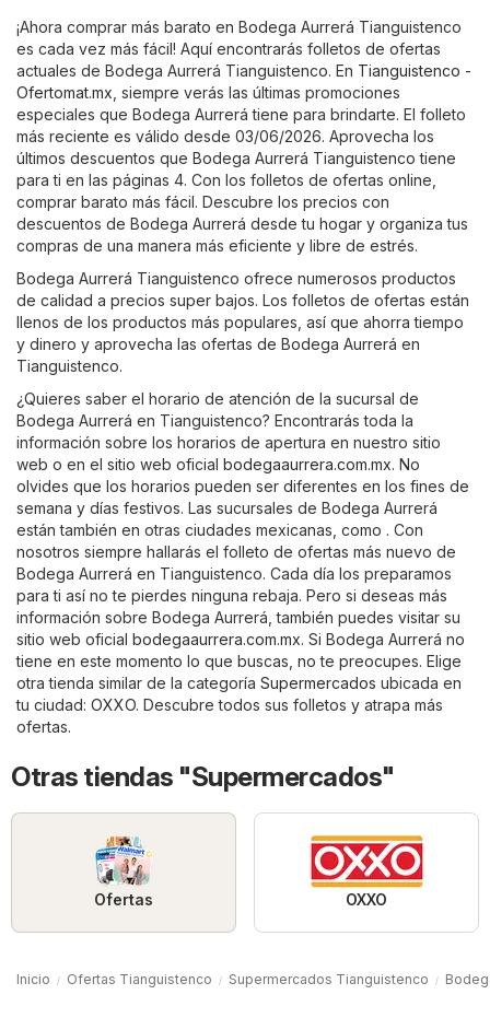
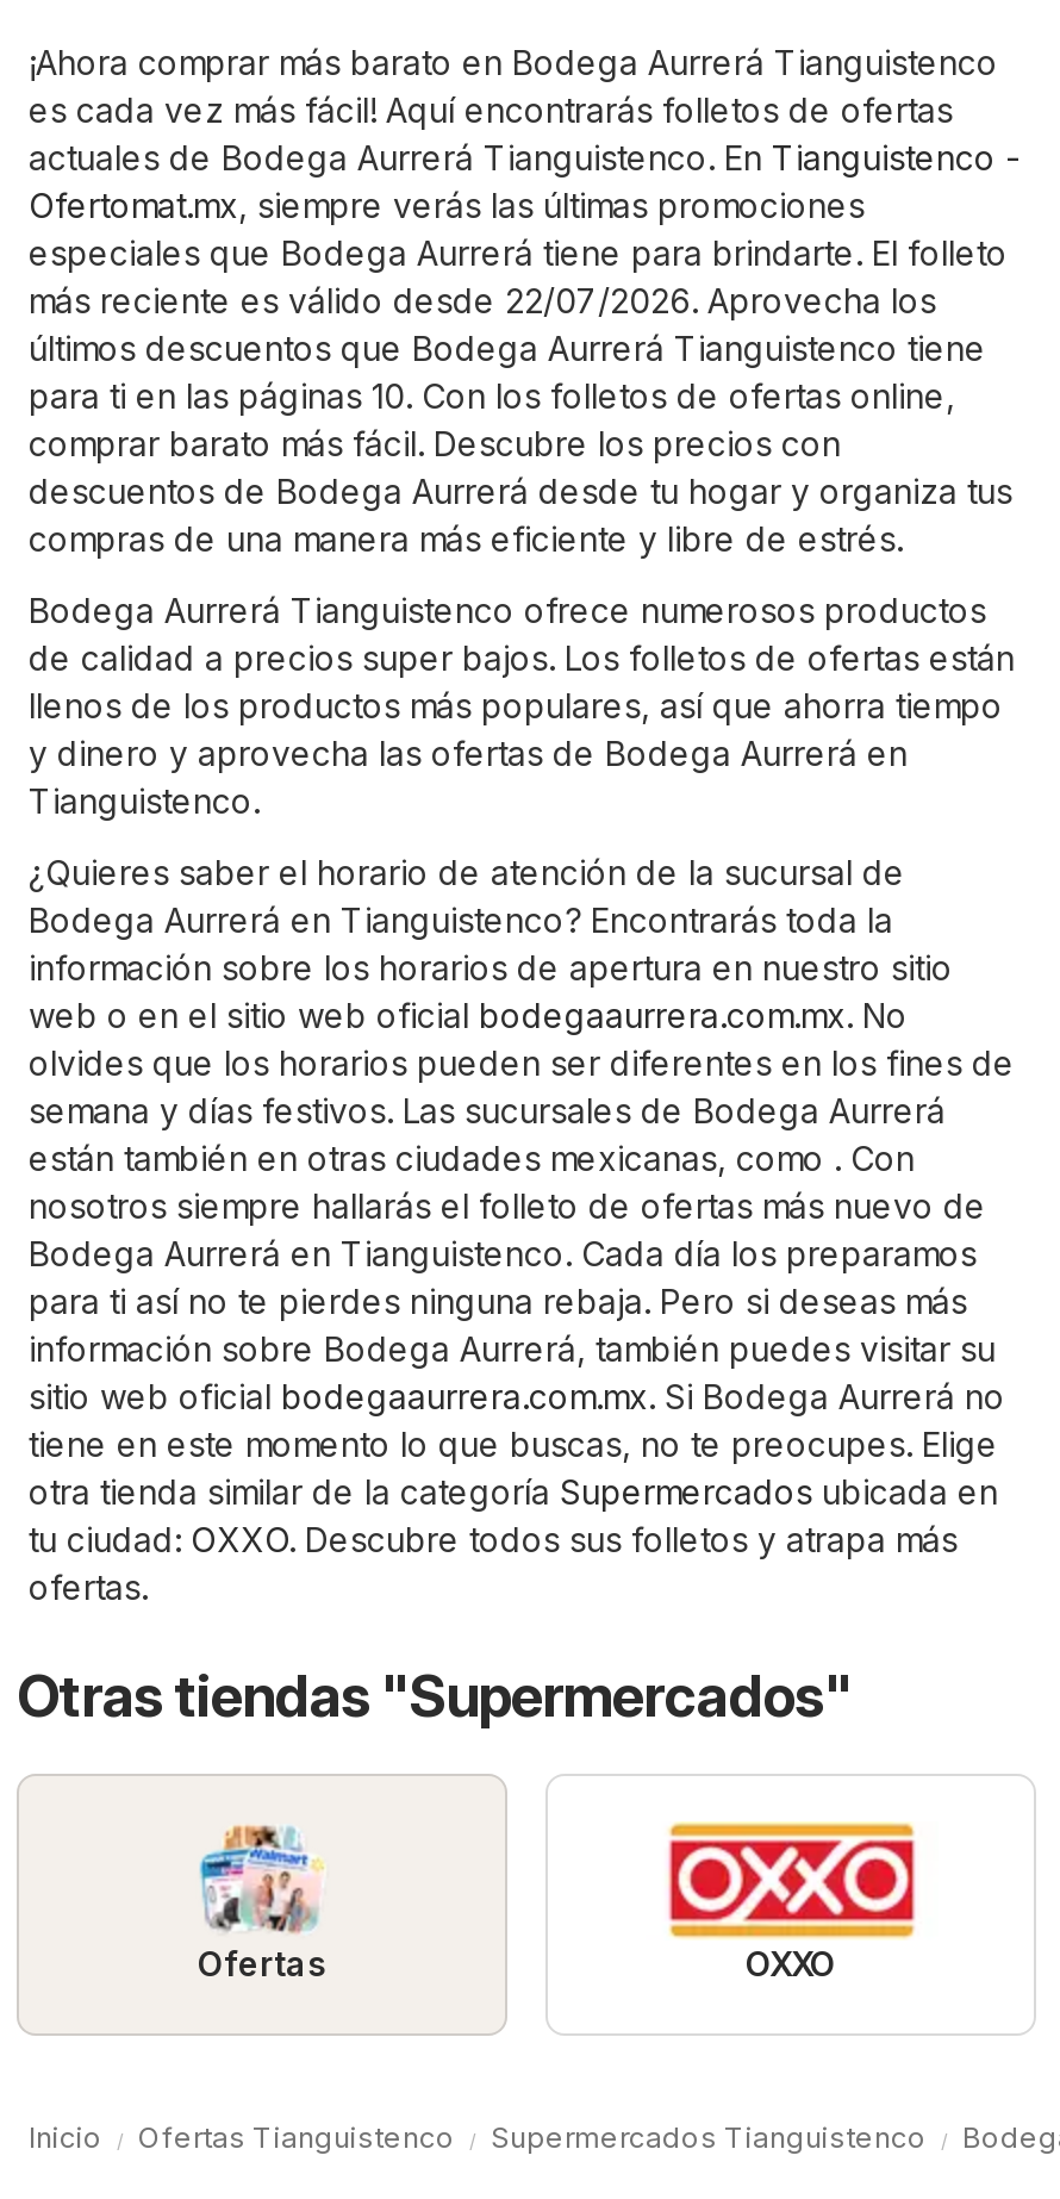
[16,127,434,145] más reciente es válido desde 03/06/2026. Aprovecha los -> [29,279,936,320] más reciente es válido desde 22/07/2026. Aprovecha los
[16,170,436,189] para ti en las páginas 4. Con los folletos de ofertas online, -> [29,375,955,415] para ti en las páginas 10. Con los folletos de ofertas online,

